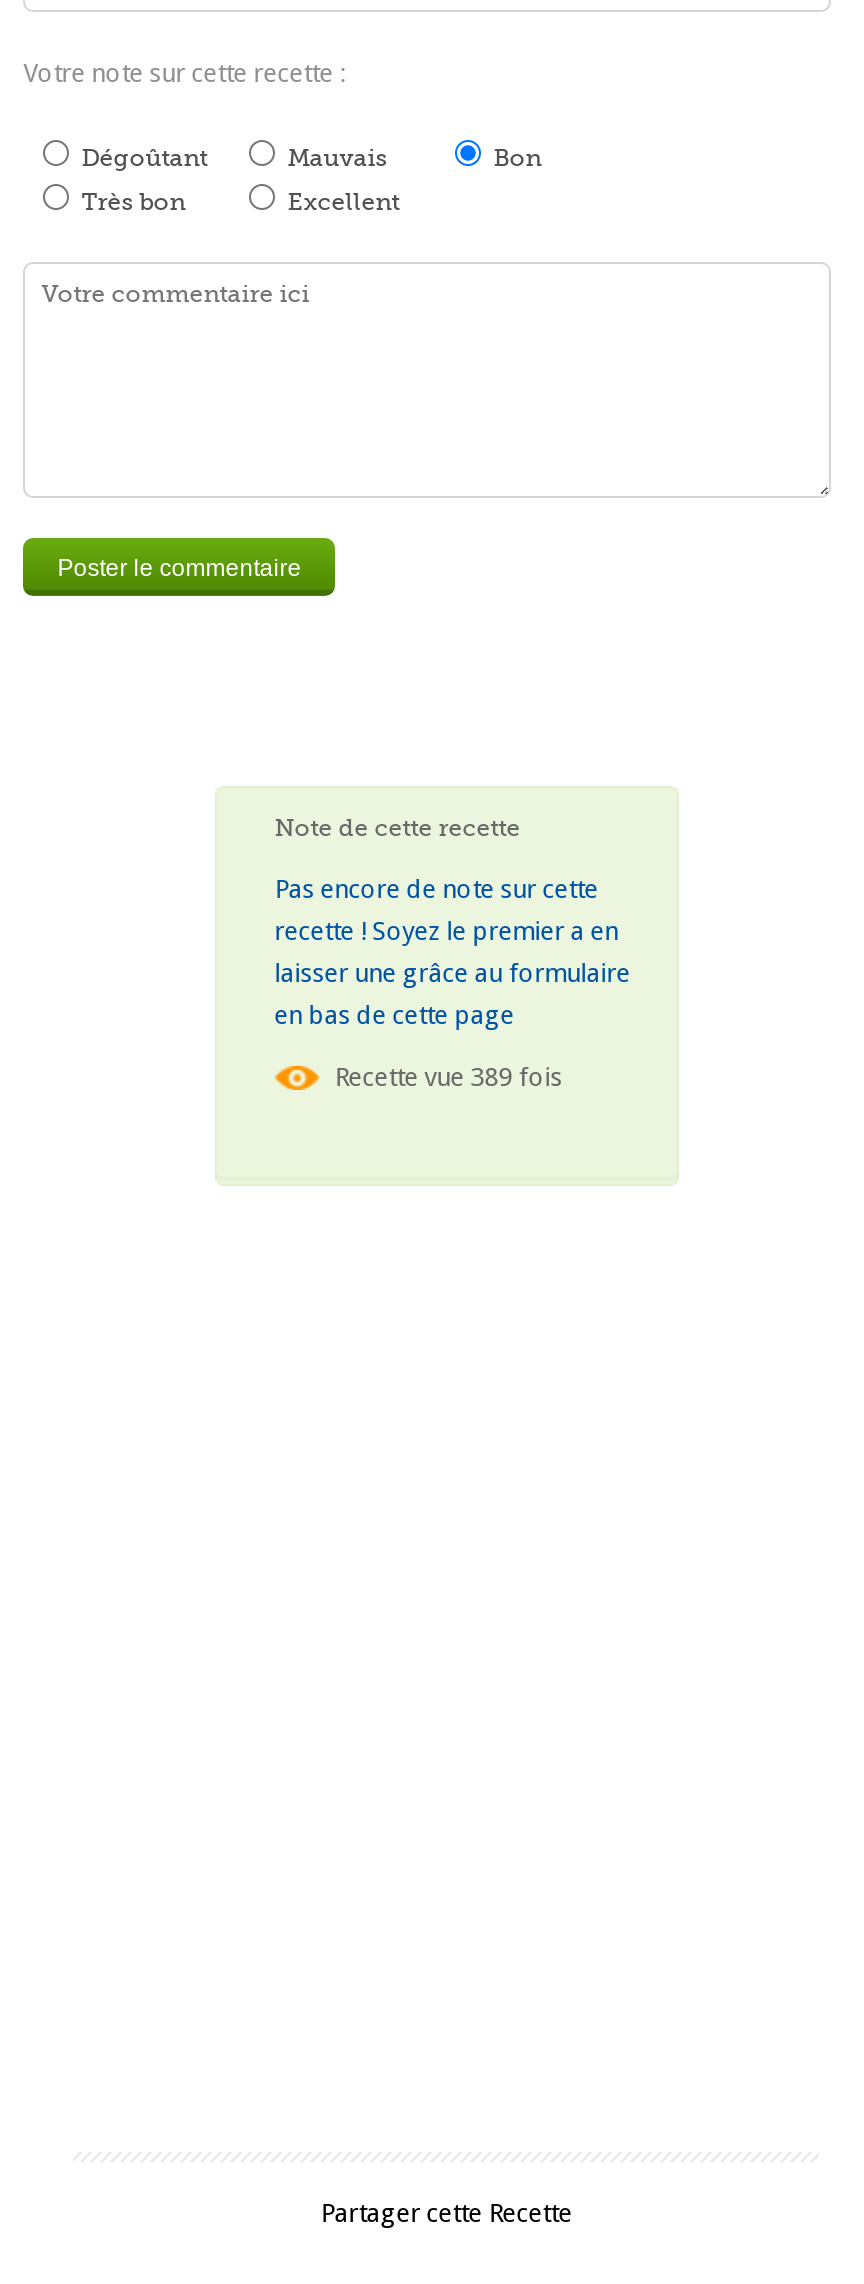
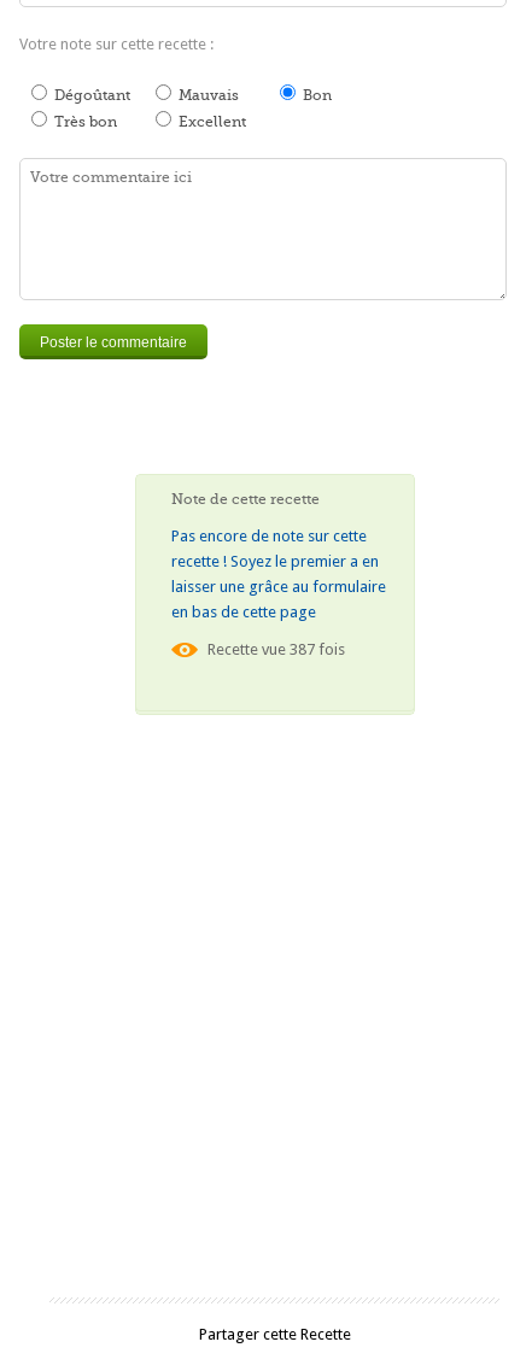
[335,1062,563,1092] Recette vue 389 fois -> [207,640,345,658] Recette vue 387 fois

